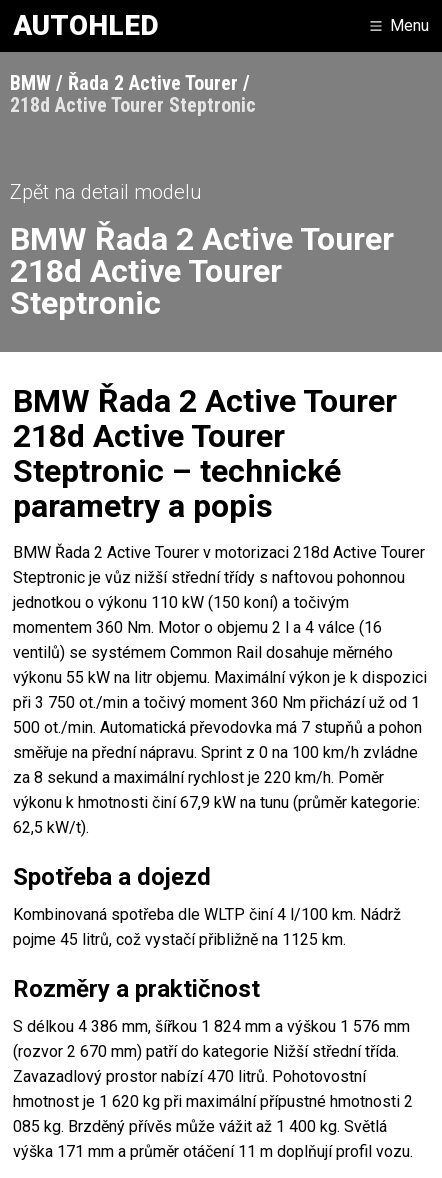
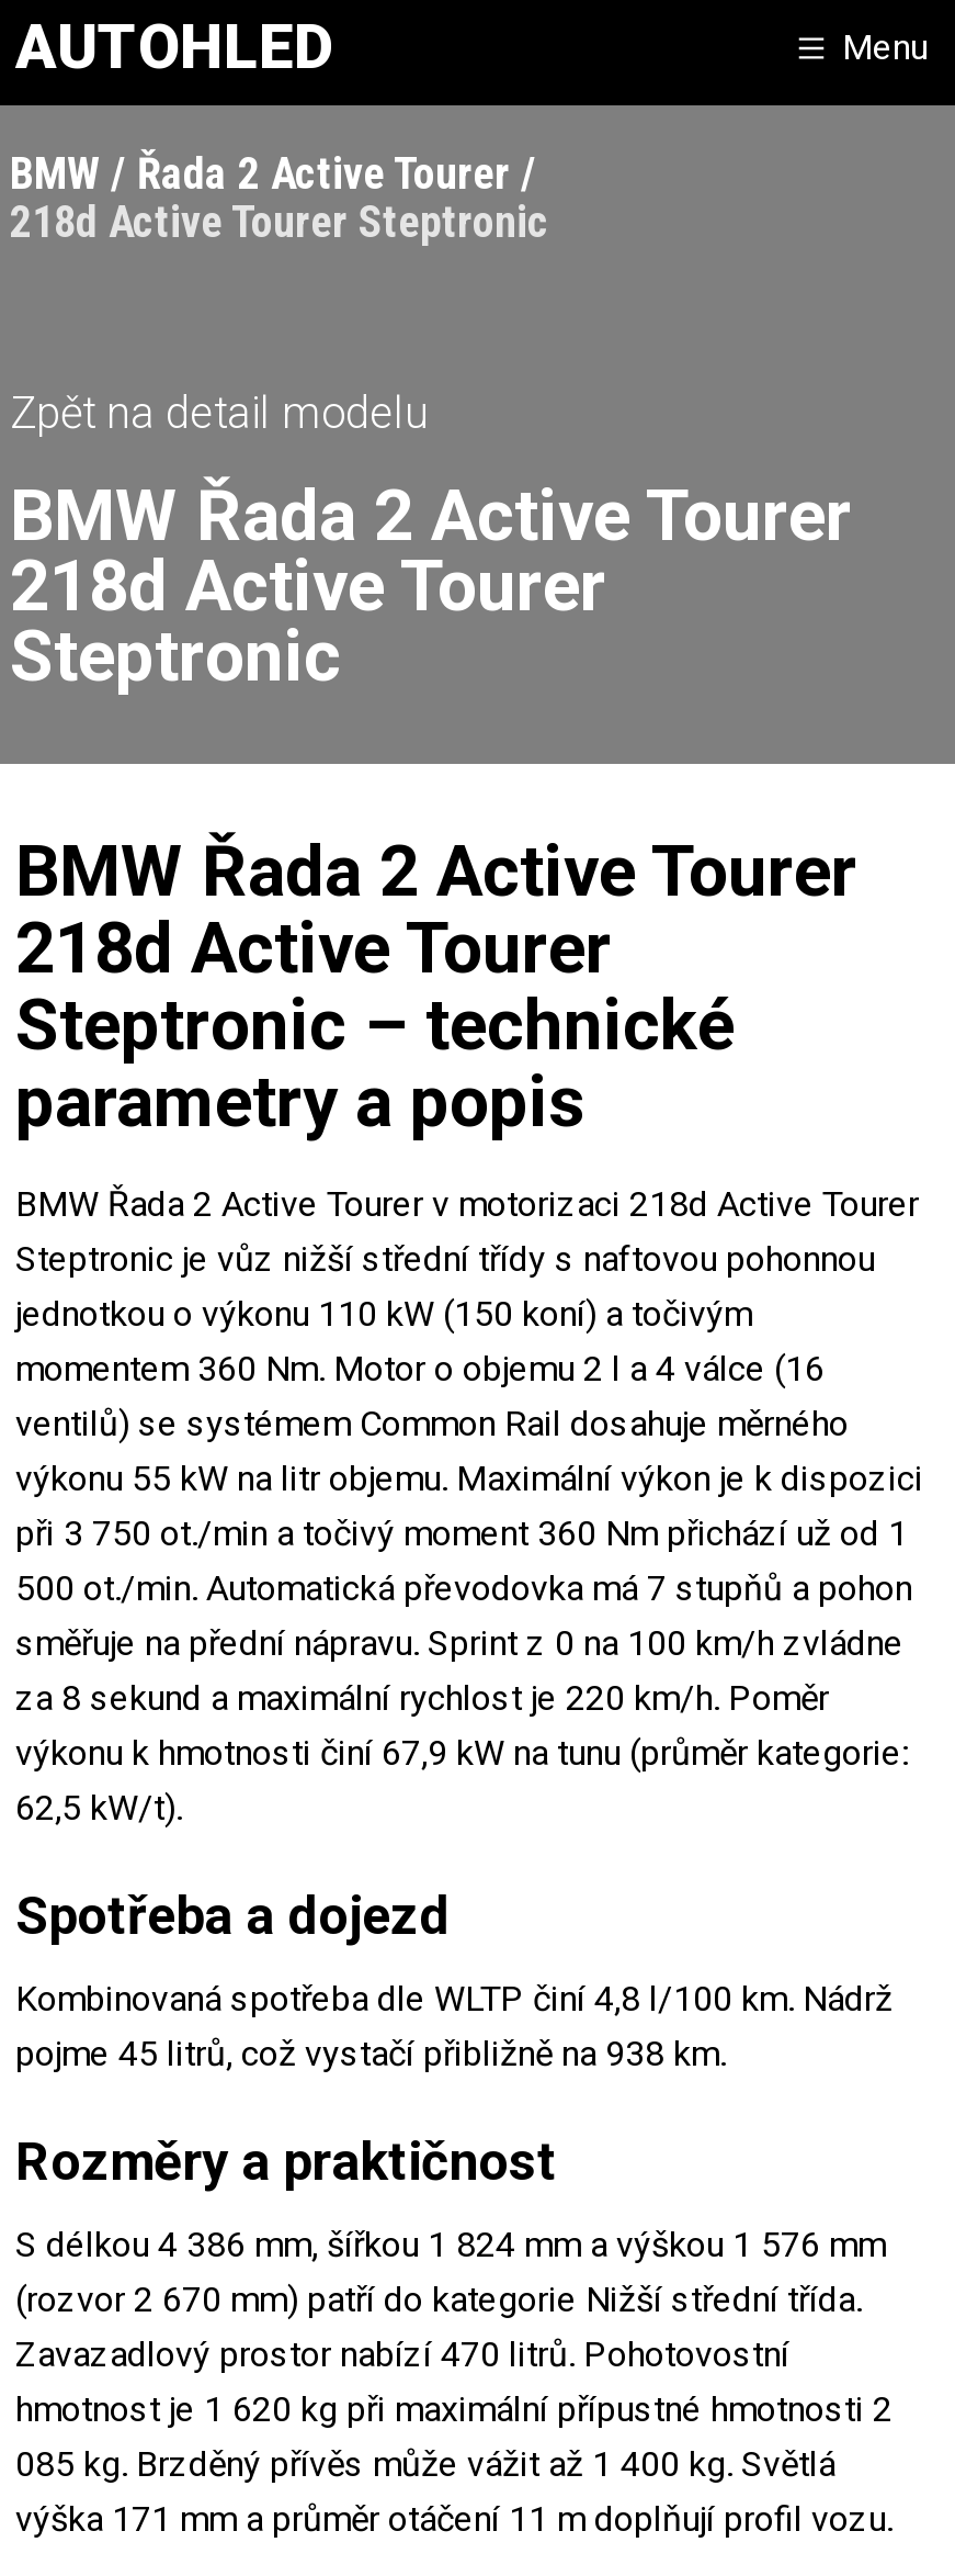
[13,905,401,924] Kombinovaná spotřeba dle WLTP činí 4 l/100 km. Nádrž -> [15,1978,893,2020] Kombinovaná spotřeba dle WLTP činí 4,8 l/100 km. Nádrž
[13,930,346,949] pojme 45 litrů, což vystačí přibližně na 1125 km. -> [15,2033,726,2074] pojme 45 litrů, což vystačí přibližně na 938 km.

